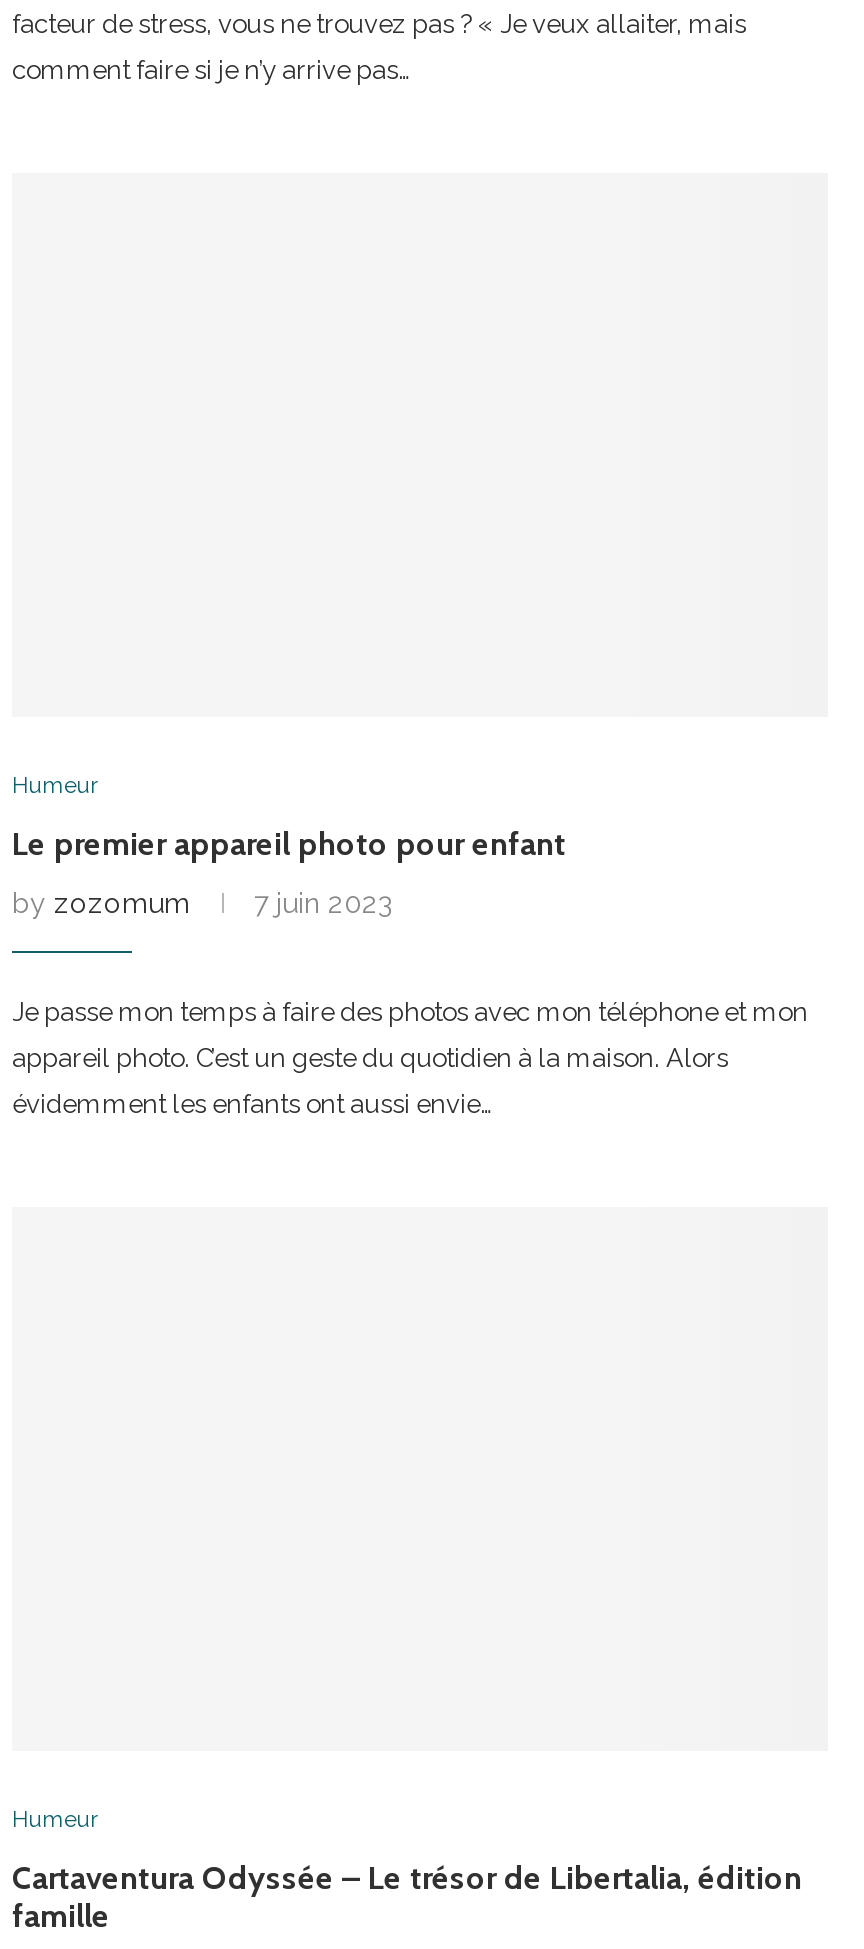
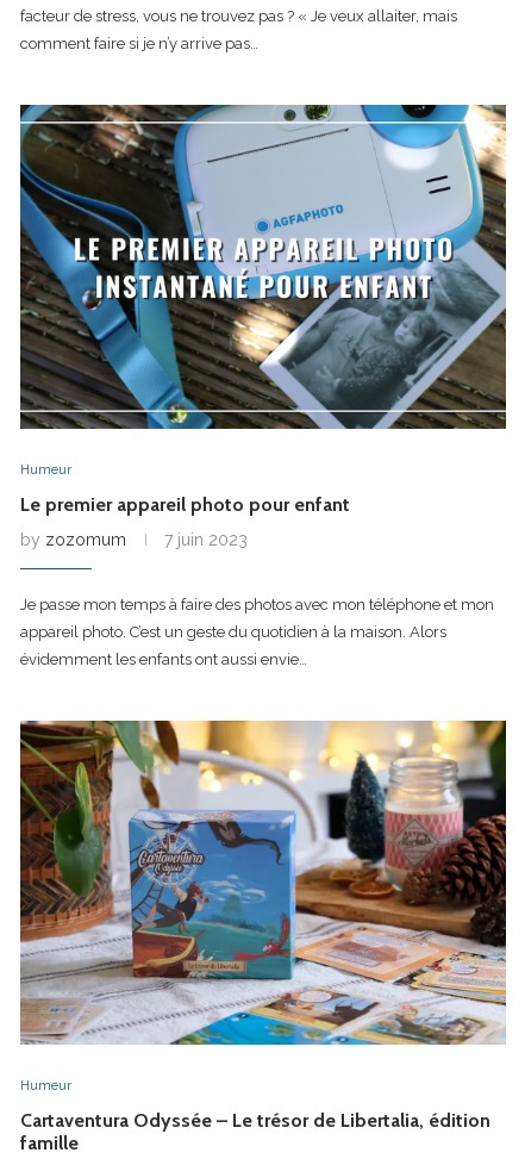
none -> [19,104,507,430] [image]
none -> [19,719,507,1046] [image]

